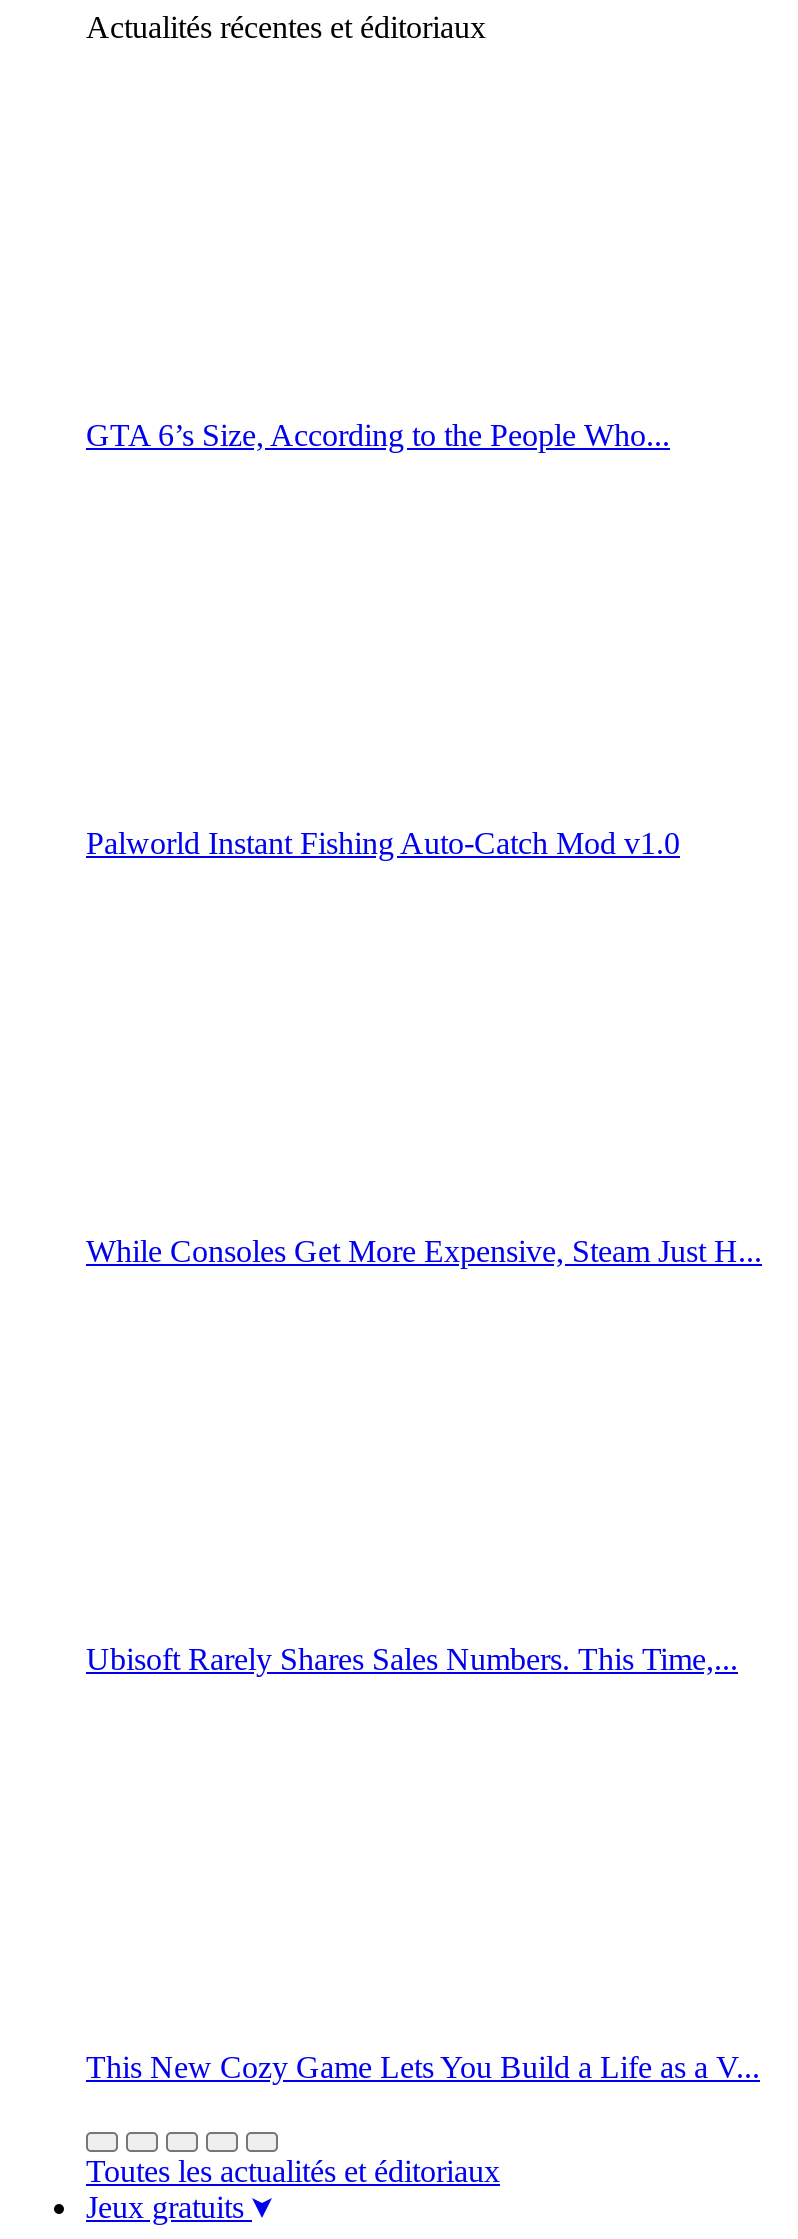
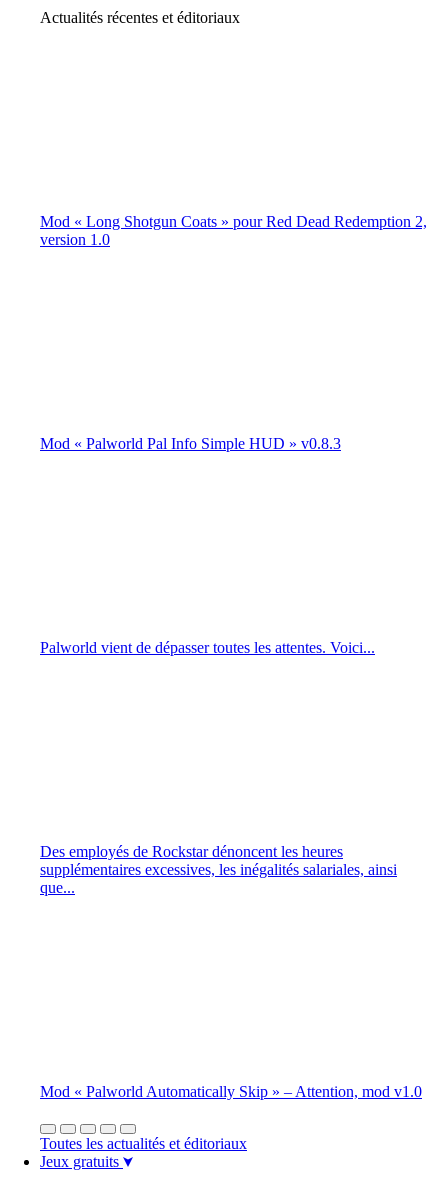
[86,418,670,452] GTA 6’s Size, According to the People Who... -> [40,213,427,248] Mod « Long Shotgun Coats » pour Red Dead Redemption 2, | version 1.0
[86,826,680,860] Palworld Instant Fishing Auto-Catch Mod v1.0 -> [40,435,341,452] Mod « Palworld Pal Info Simple HUD » v0.8.3
[86,1234,762,1268] While Consoles Get More Expensive, Steam Just H... -> [40,639,375,656] Palworld vient de dépasser toutes les attentes. Voici...
[86,1642,738,1676] Ubisoft Rarely Shares Sales Numbers. This Time,... -> [40,843,397,896] Des employés de Rockstar dénoncent les heures | supplémentaires excessives, les inégalités salariales, ainsi | que...
[86,2050,760,2084] This New Cozy Game Lets You Build a Life as a V... -> [40,1083,422,1100] Mod « Palworld Automatically Skip » – Attention, mod v1.0

